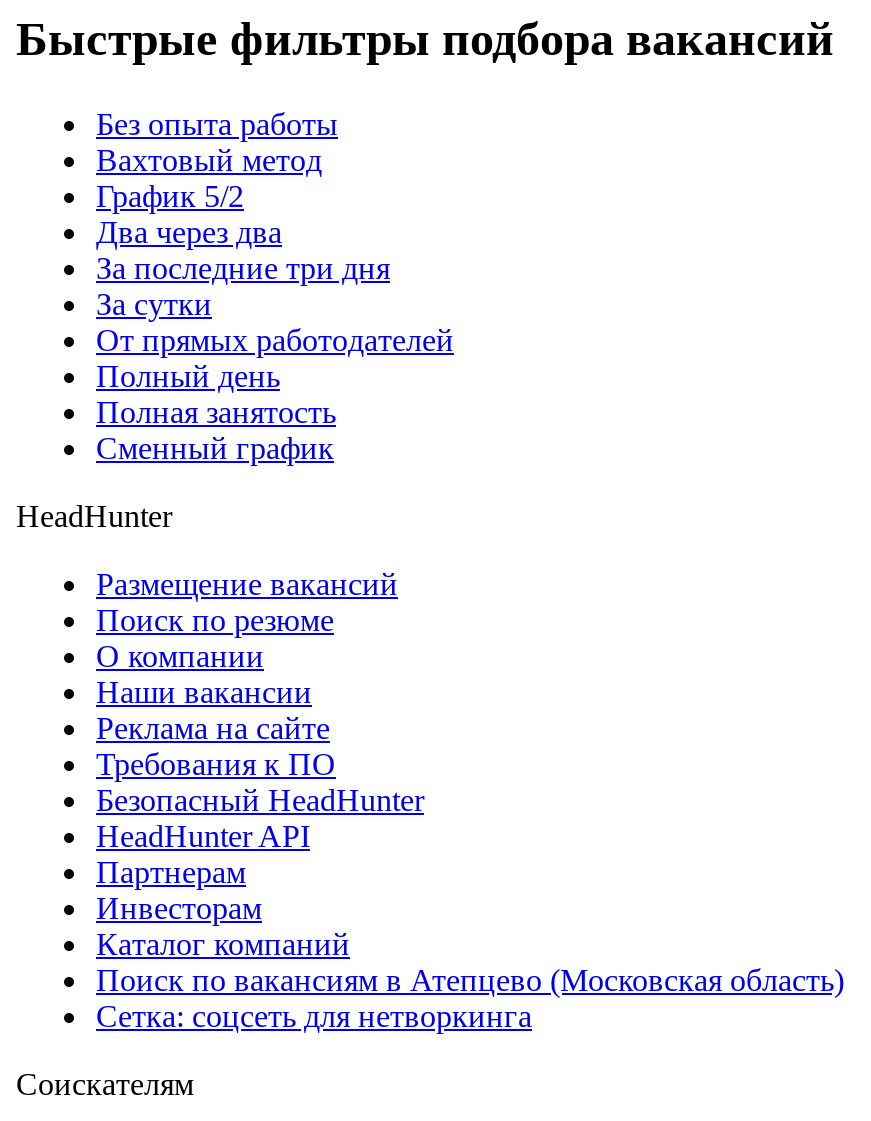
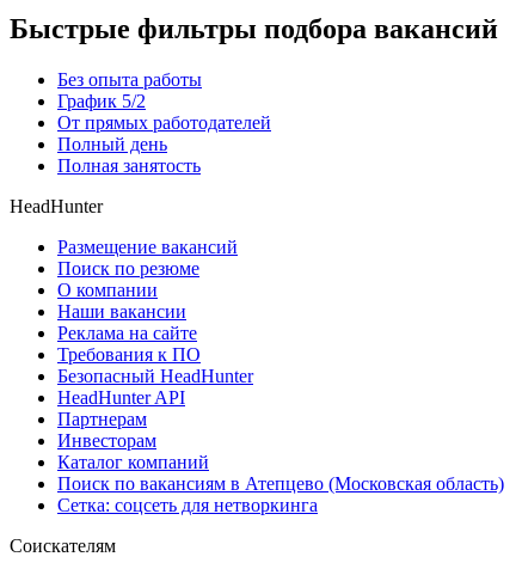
[96,143,322,177] Вахтовый метод -> none
[96,215,390,321] Два через два | За последние три дня | За сутки -> none
[96,431,334,465] Сменный график -> none

